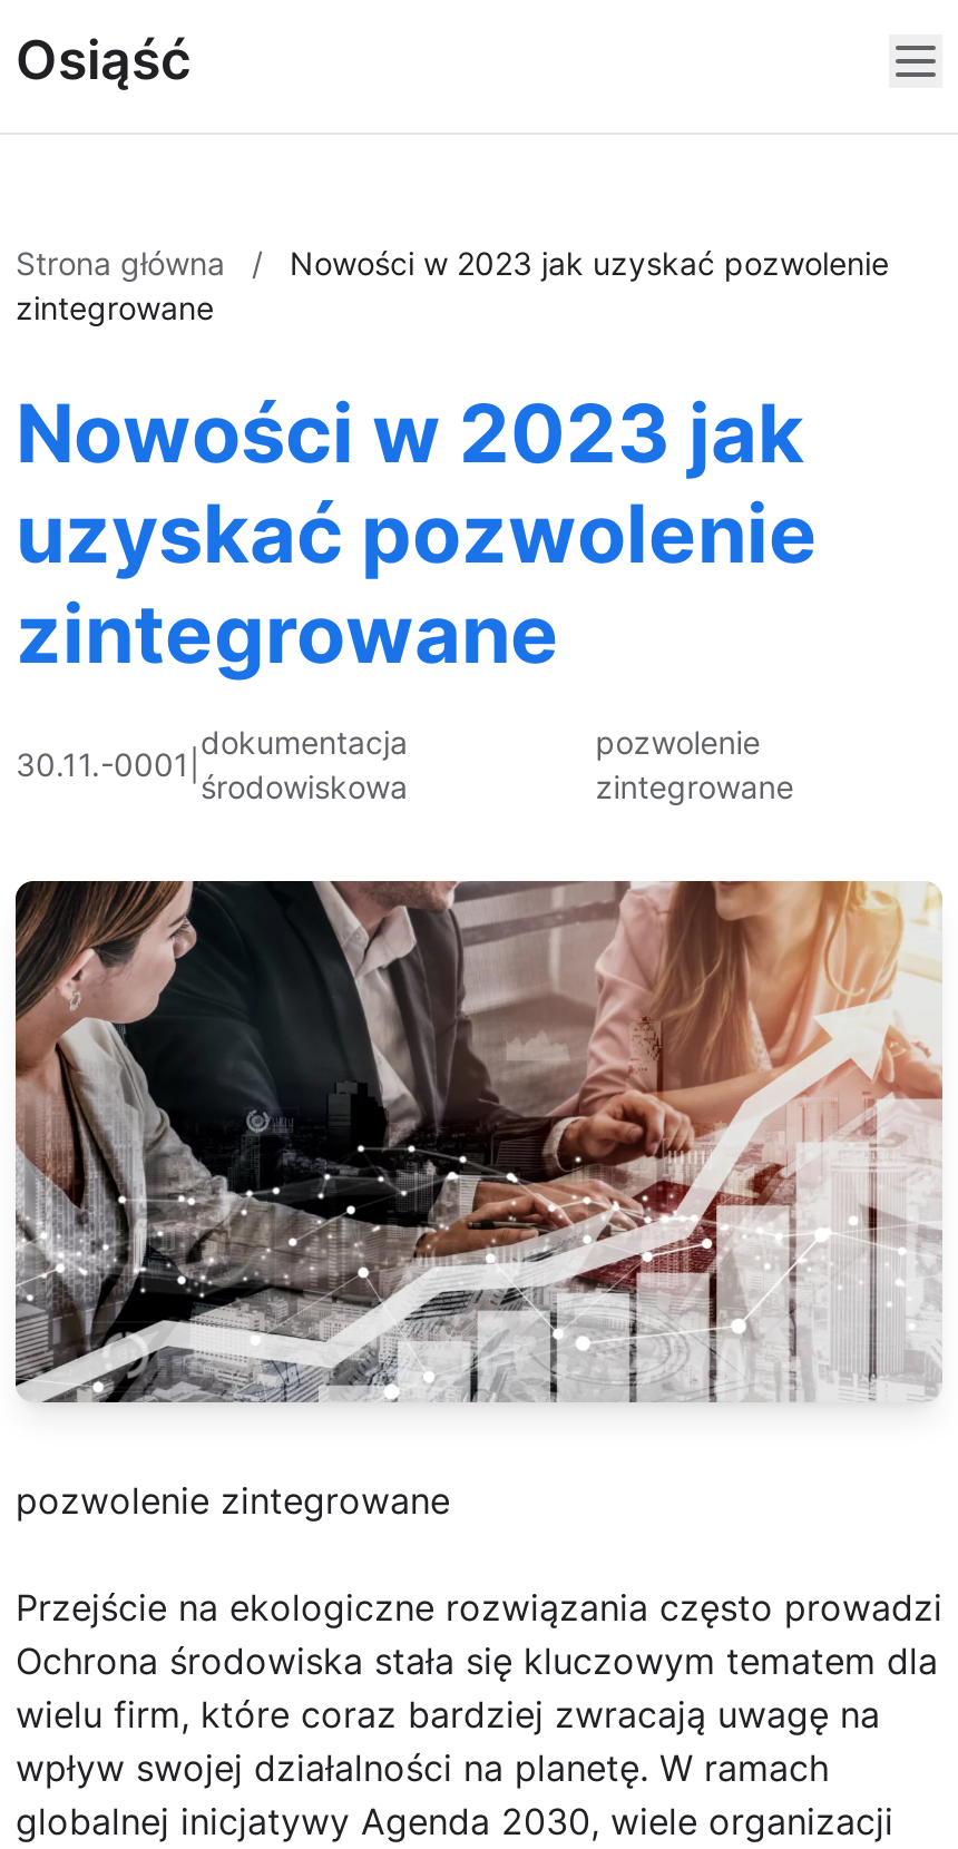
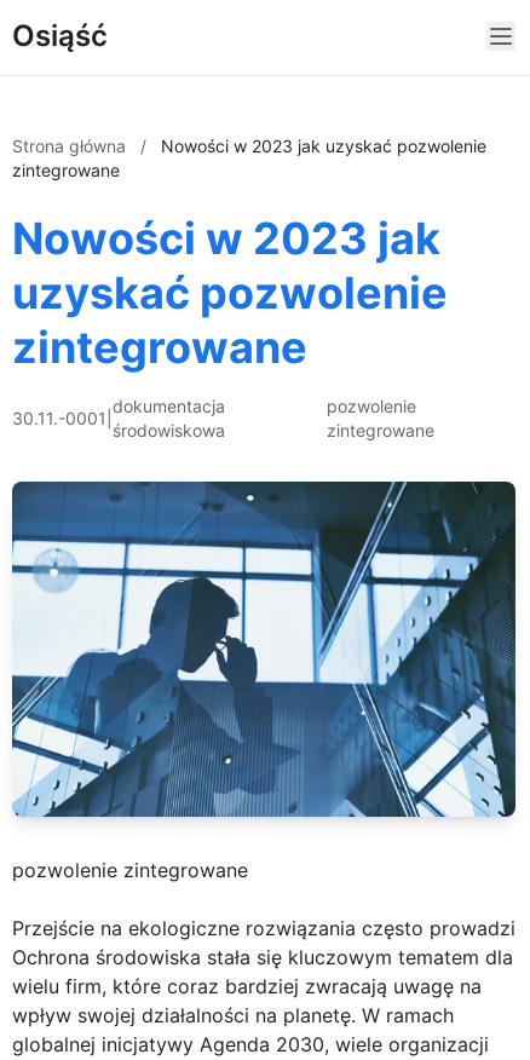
[13,879,945,1405] [image] -> [11,480,517,818] [image]

